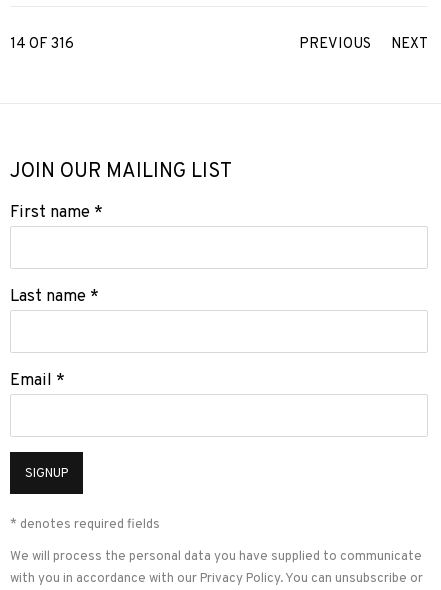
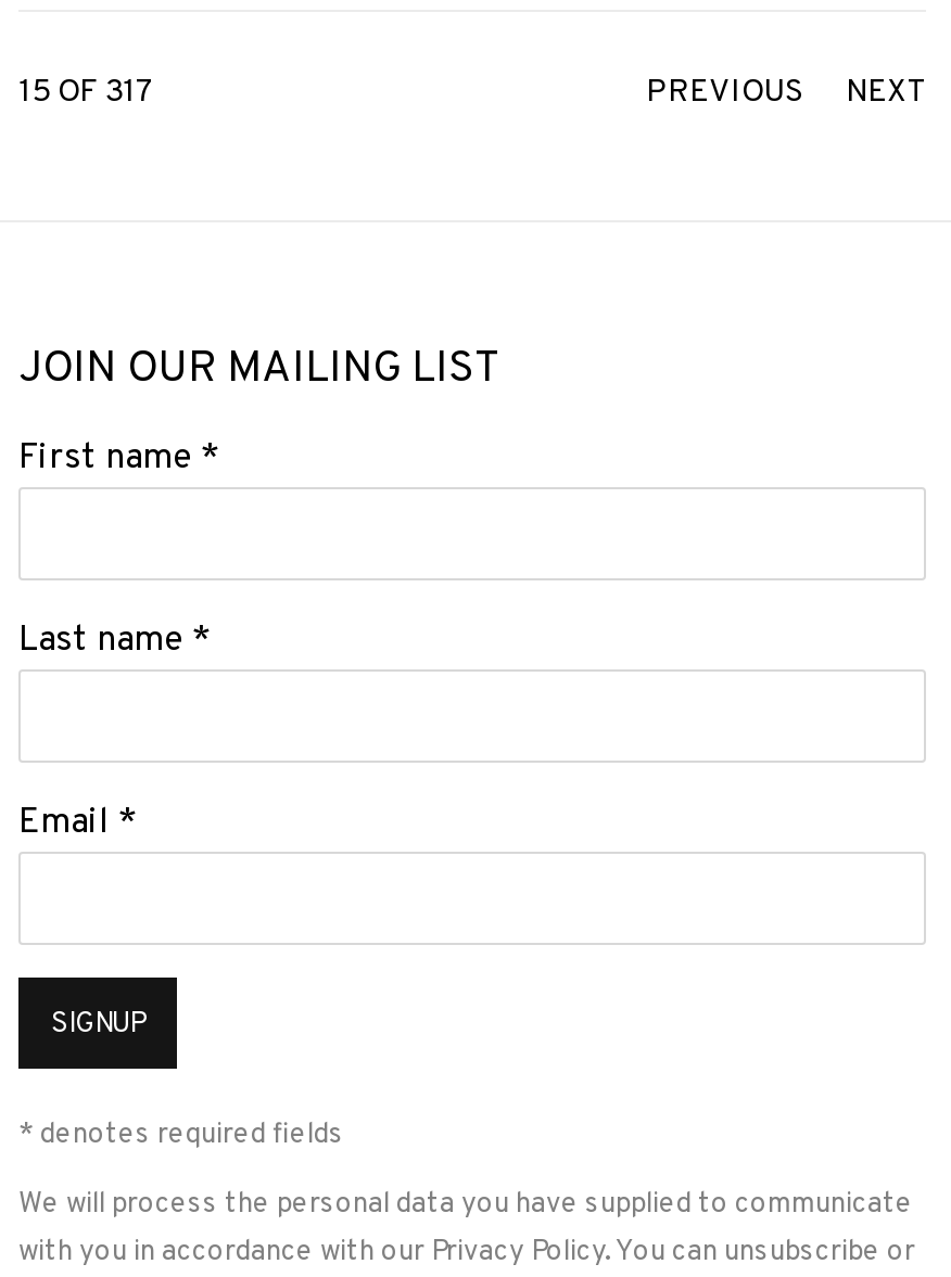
[10,35,74,54] 14 OF 316 -> [18,73,155,114] 15 OF 317

